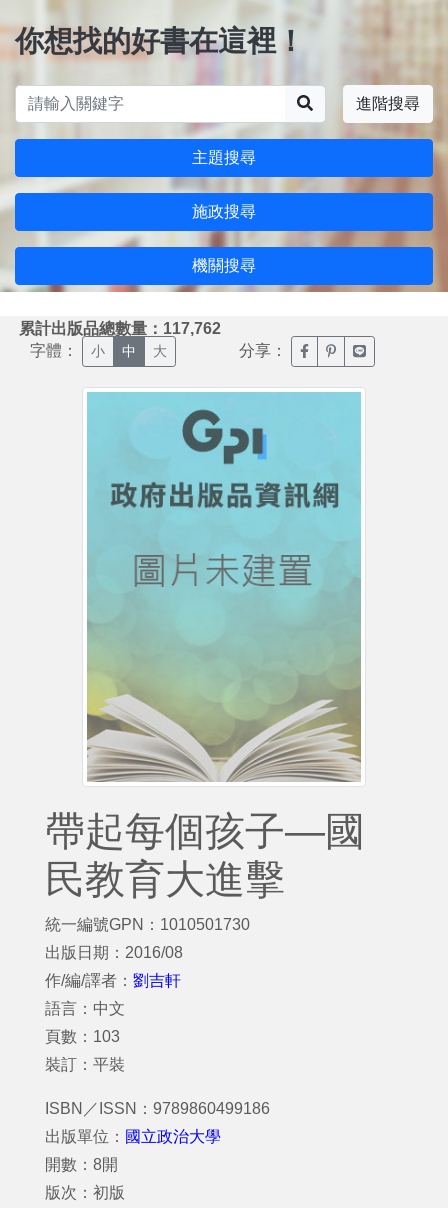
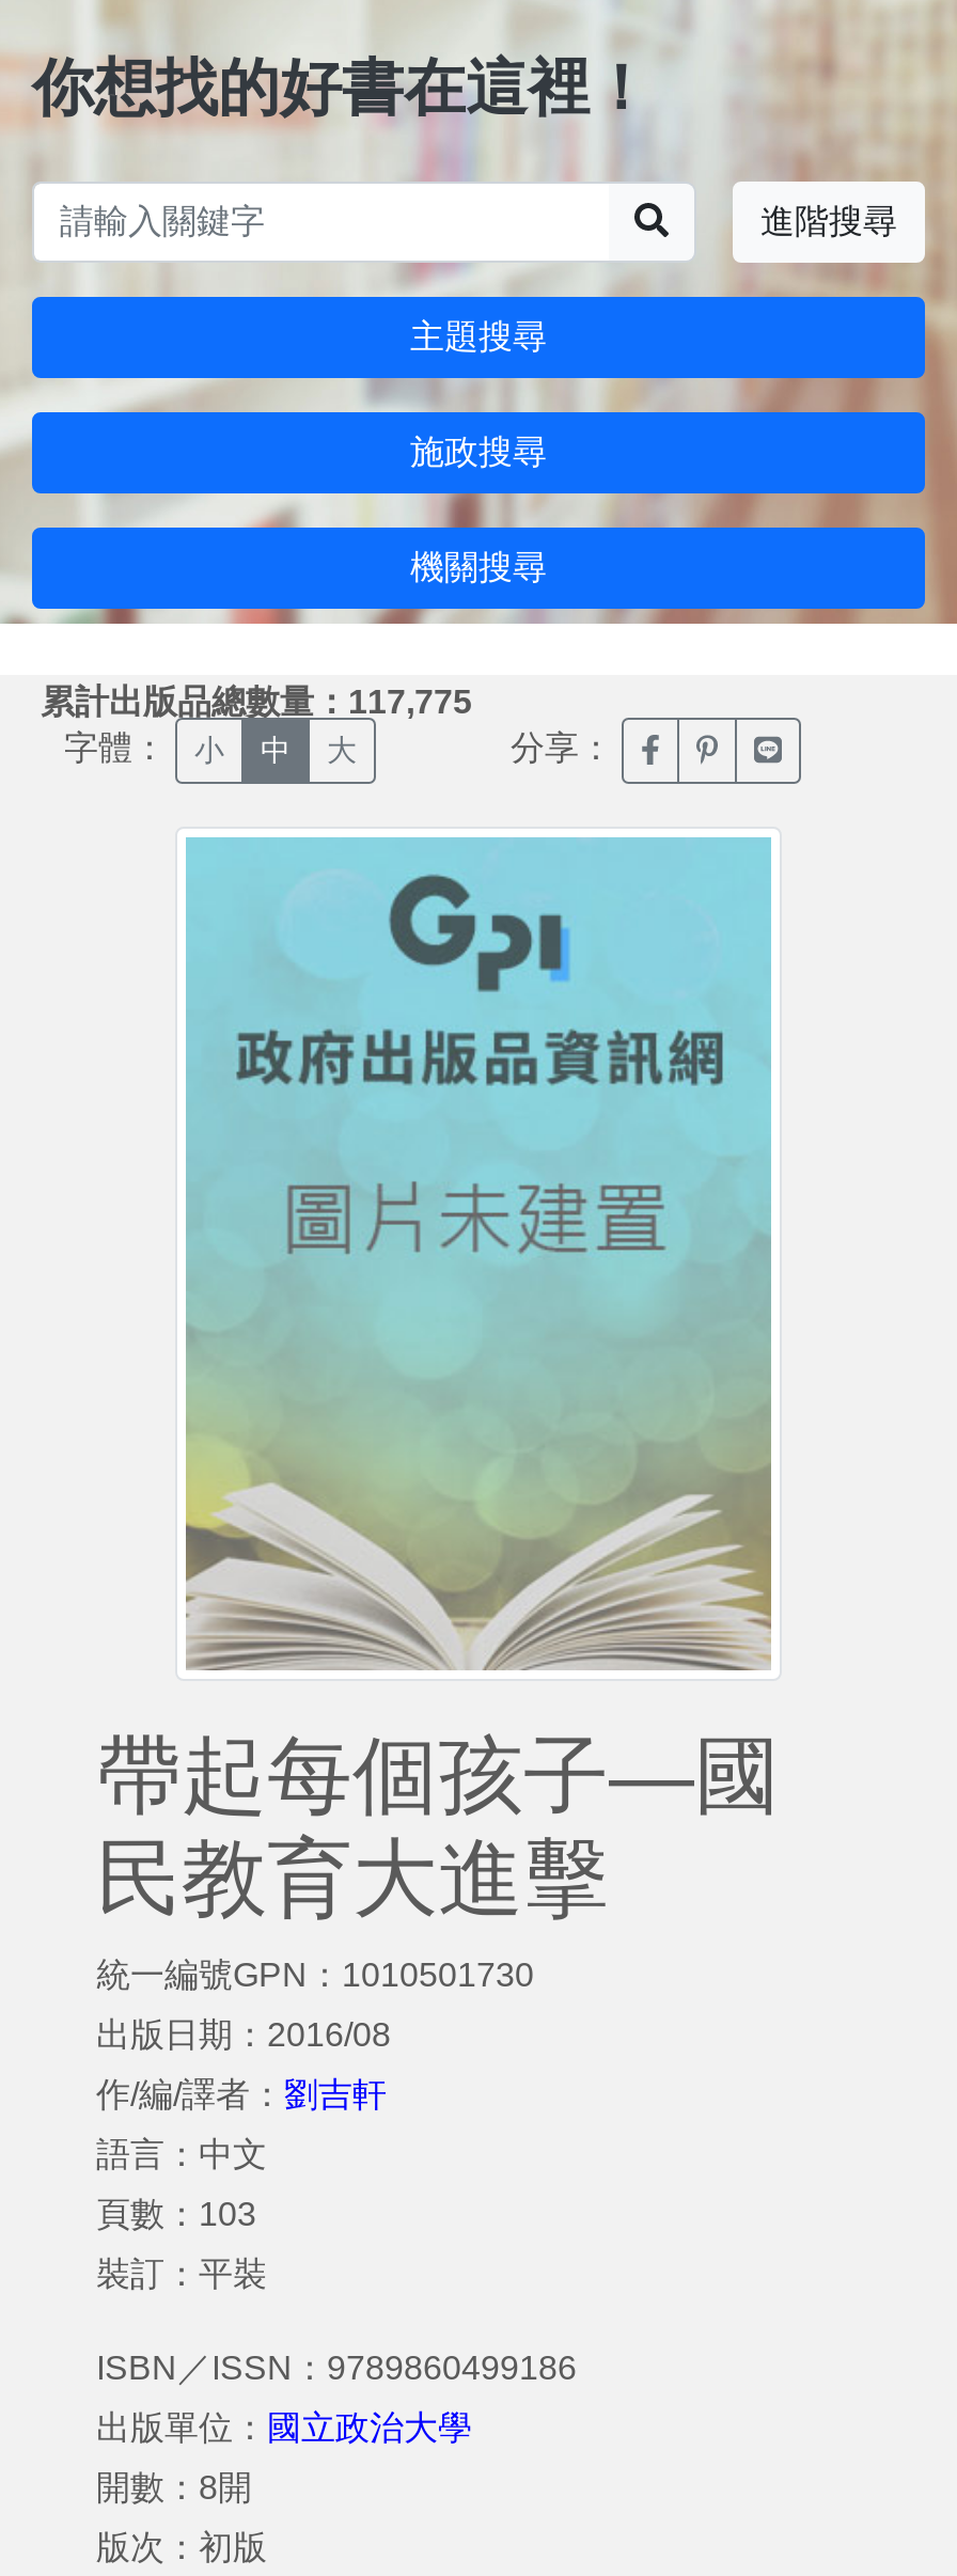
[19,320,221,337] 累計出版品總數量：117,762 -> [41,683,472,719] 累計出版品總數量：117,775

